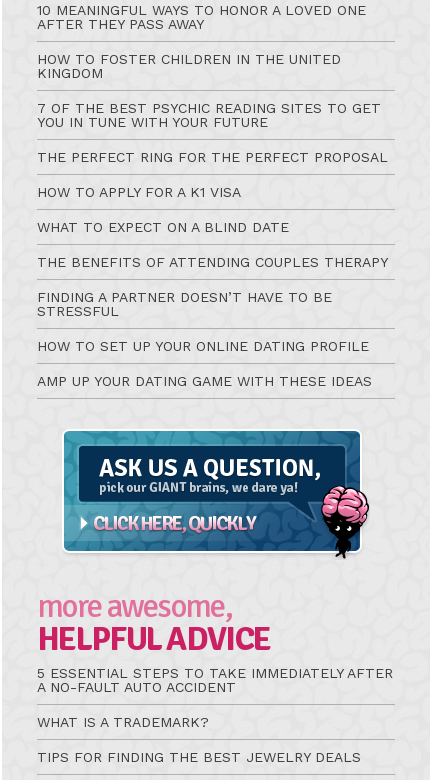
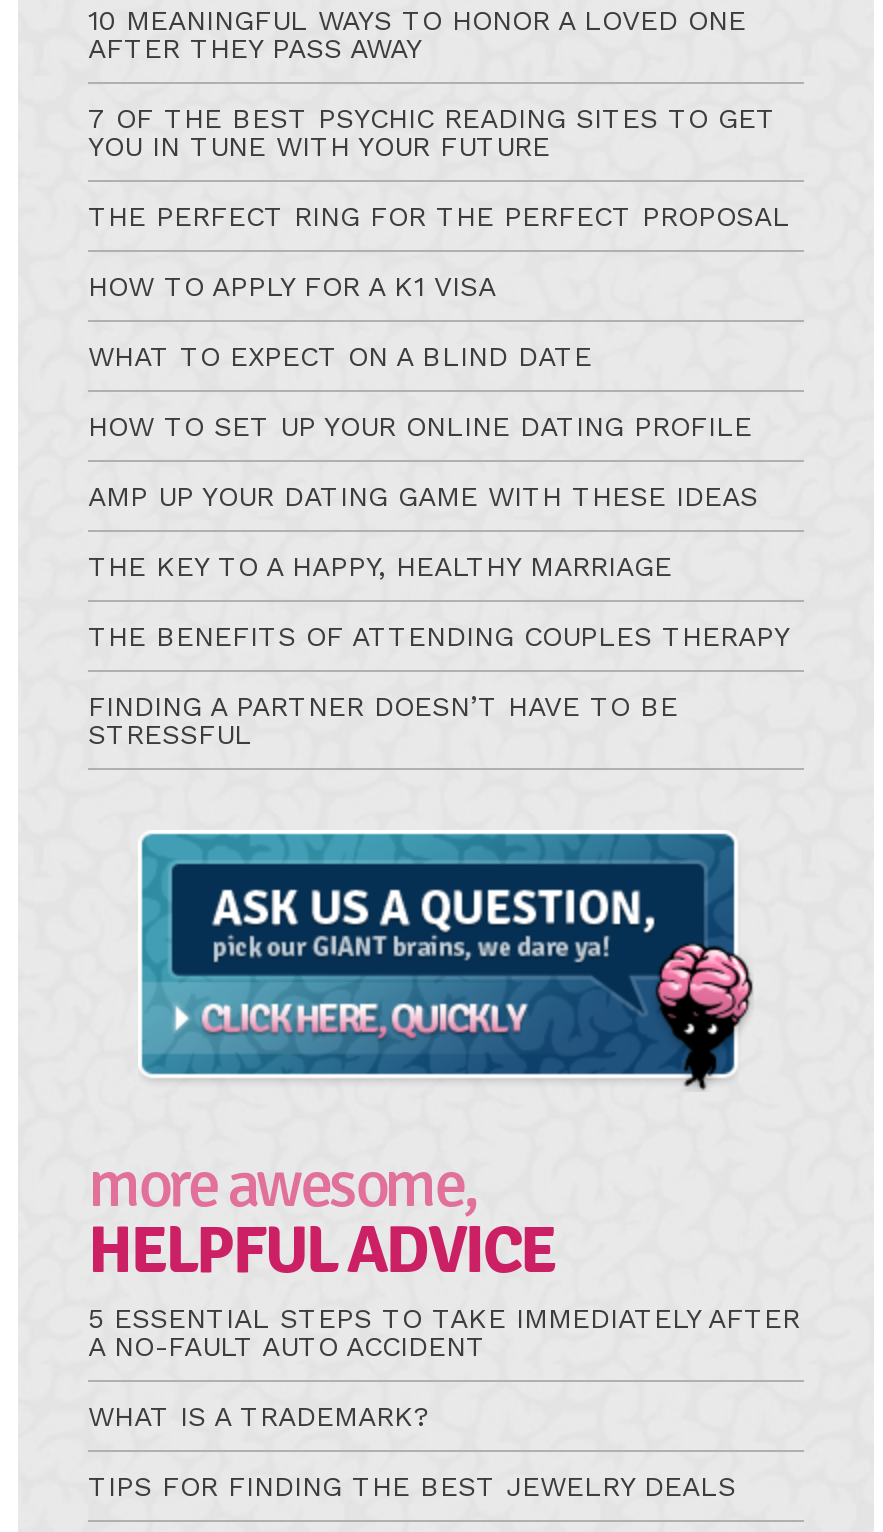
[37,51,341,81] HOW TO FOSTER CHILDREN IN THE UNITED | KINGDOM -> none
moved [37,100,388,235] -> [88,103,790,373]: 7 OF THE BEST PSYCHIC READING SITES TO GET | YOU IN TUNE WITH YOUR FUTURE | THE PERFECT RING FOR THE PERFECT PROPOSAL | HOW TO APPLY FOR A K1 VISA | WHAT TO EXPECT ON A BLIND DATE
none -> [88,551,672,583] THE KEY TO A HAPPY, HEALTHY MARRIAGE
moved [37,254,388,319] -> [88,621,790,751]: THE BENEFITS OF ATTENDING COUPLES THERAPY | FINDING A PARTNER DOESN’T HAVE TO BE | STRESSFUL
moved [37,338,372,389] -> [88,411,758,513]: HOW TO SET UP YOUR ONLINE DATING PROFILE | AMP UP YOUR DATING GAME WITH THESE IDEAS

